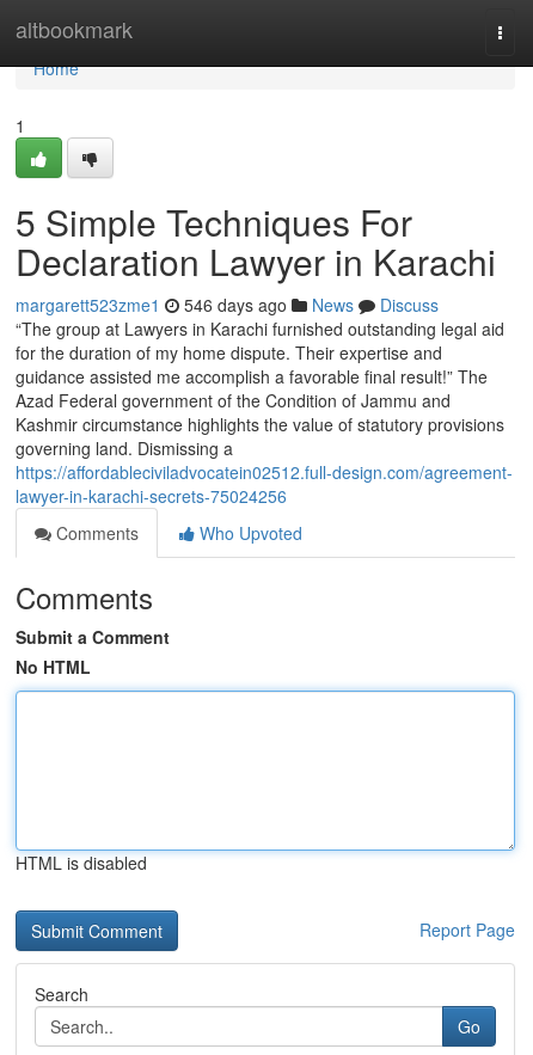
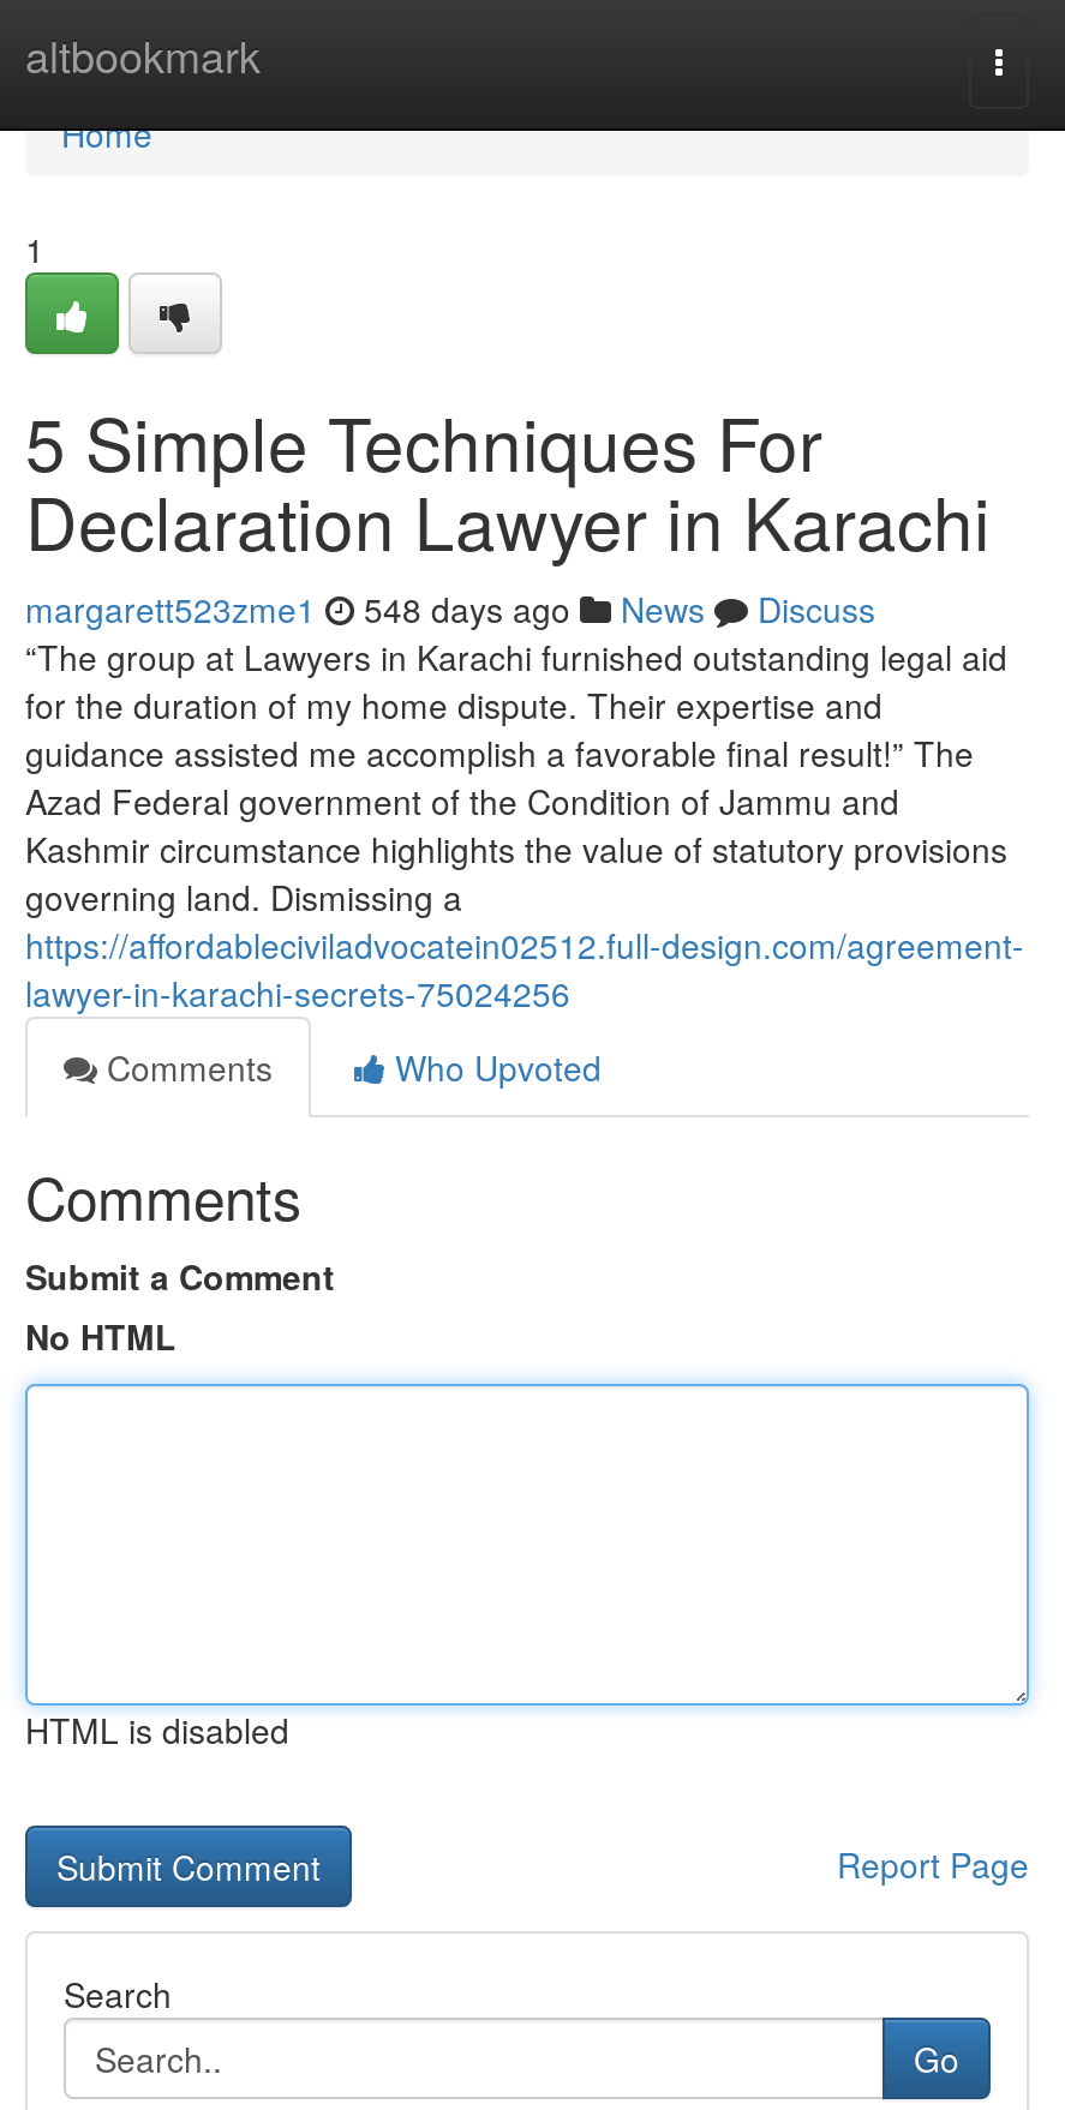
[16,293,439,317] margarett523zme1 546 days ago News Discuss -> [25,585,875,633] margarett523zme1 548 days ago News Discuss

